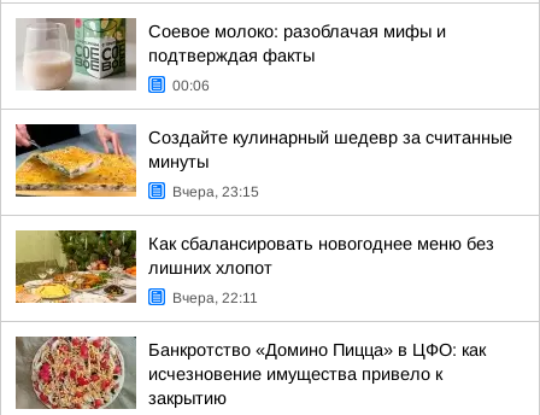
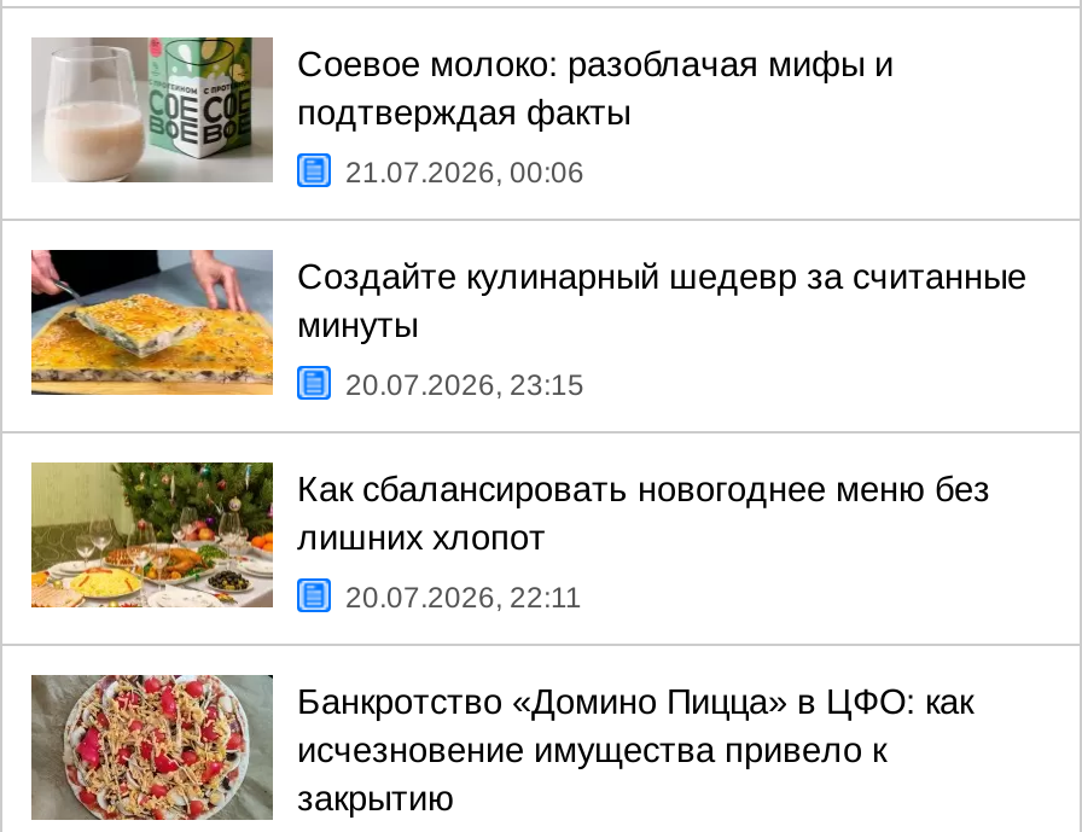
[172,77,210,94] 00:06 -> [345,156,584,190] 21.07.2026, 00:06
[172,183,259,200] Вчера, 23:15 -> [345,368,584,402] 20.07.2026, 23:15
[172,290,258,306] Вчера, 22:11 -> [345,581,582,615] 20.07.2026, 22:11

